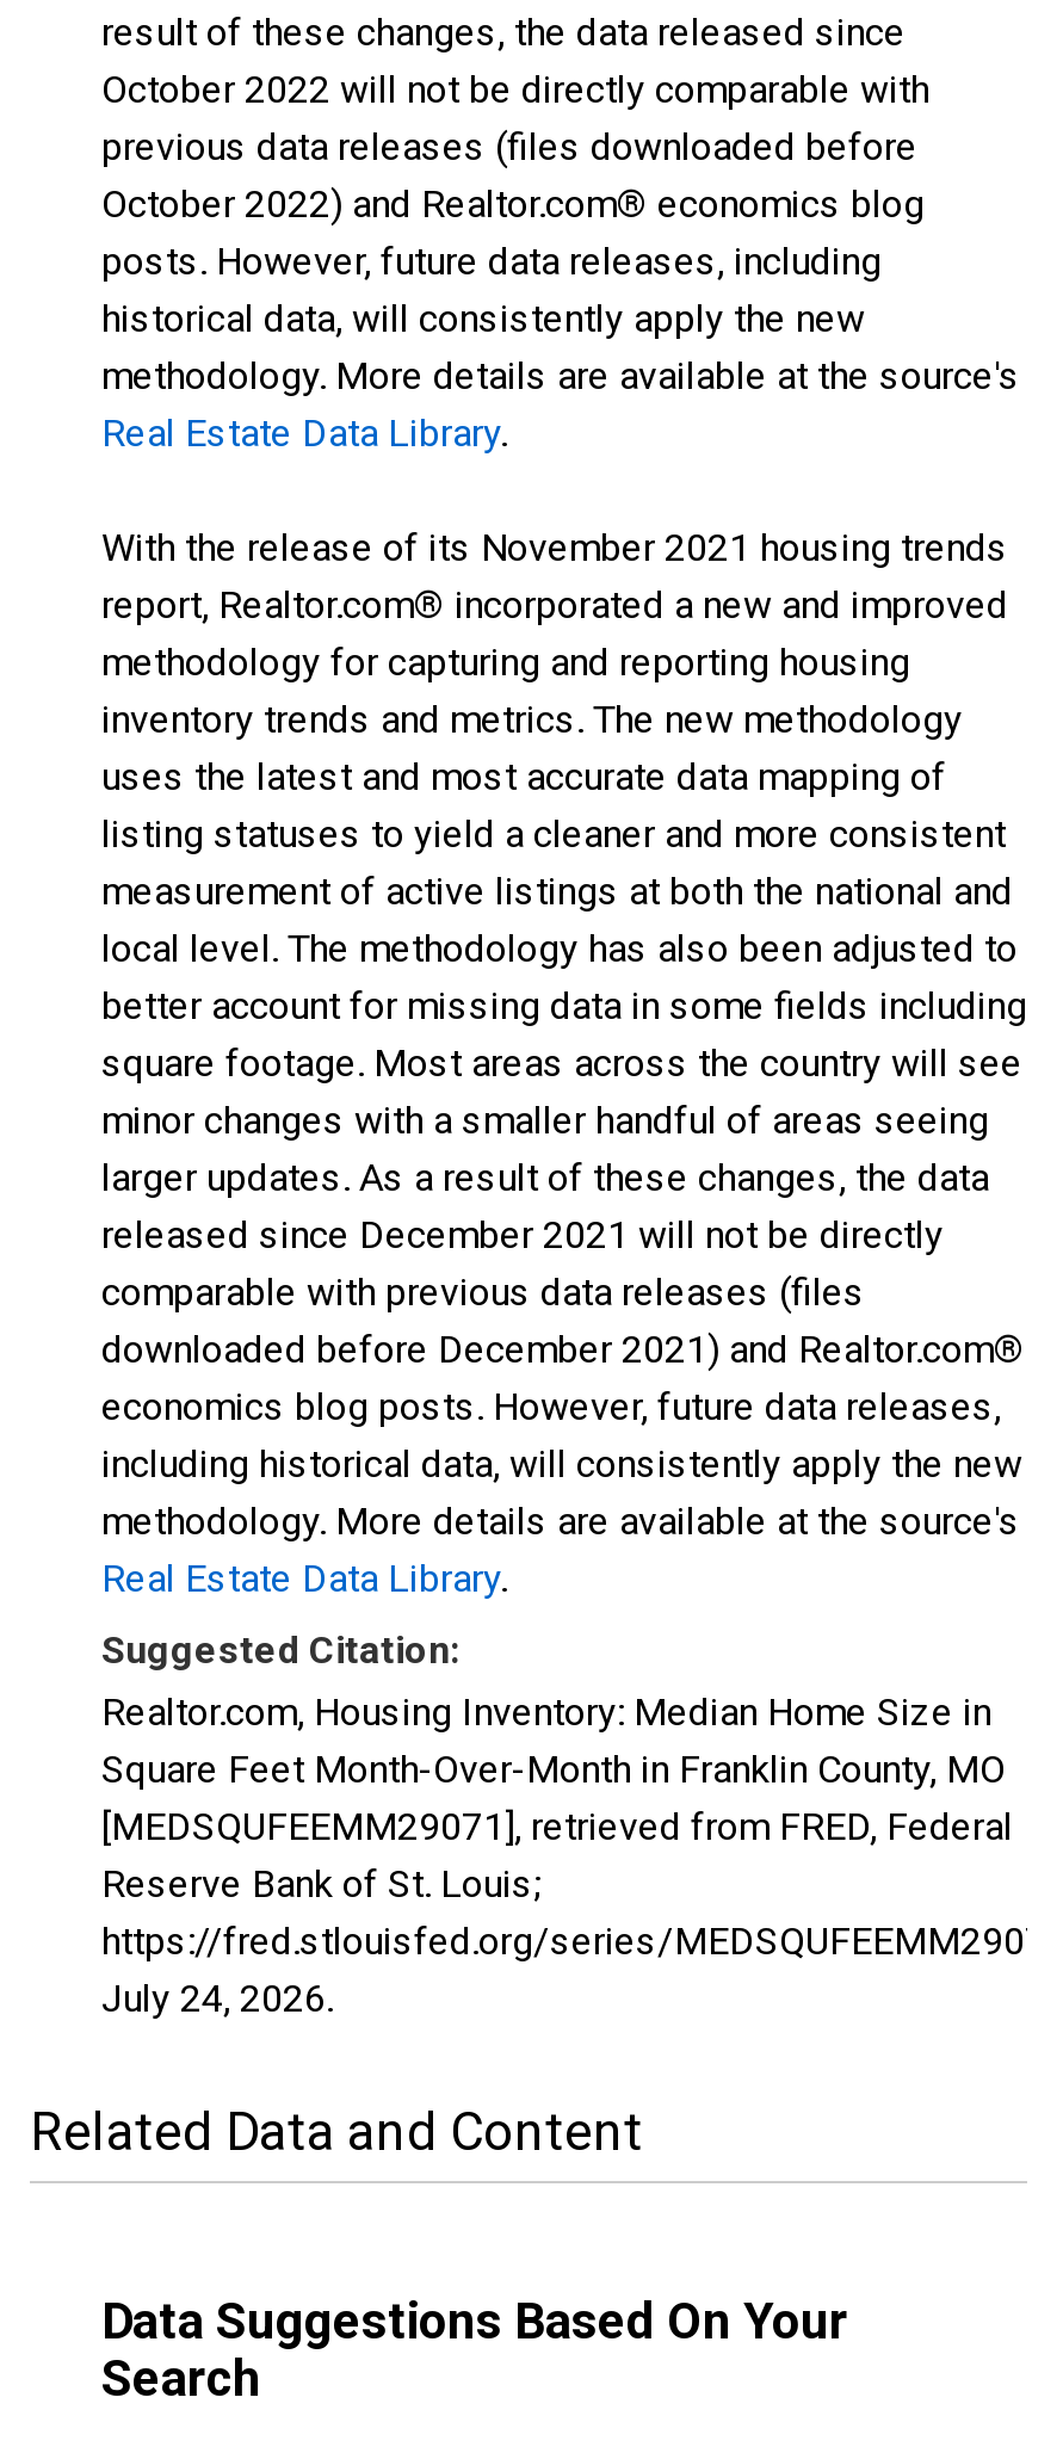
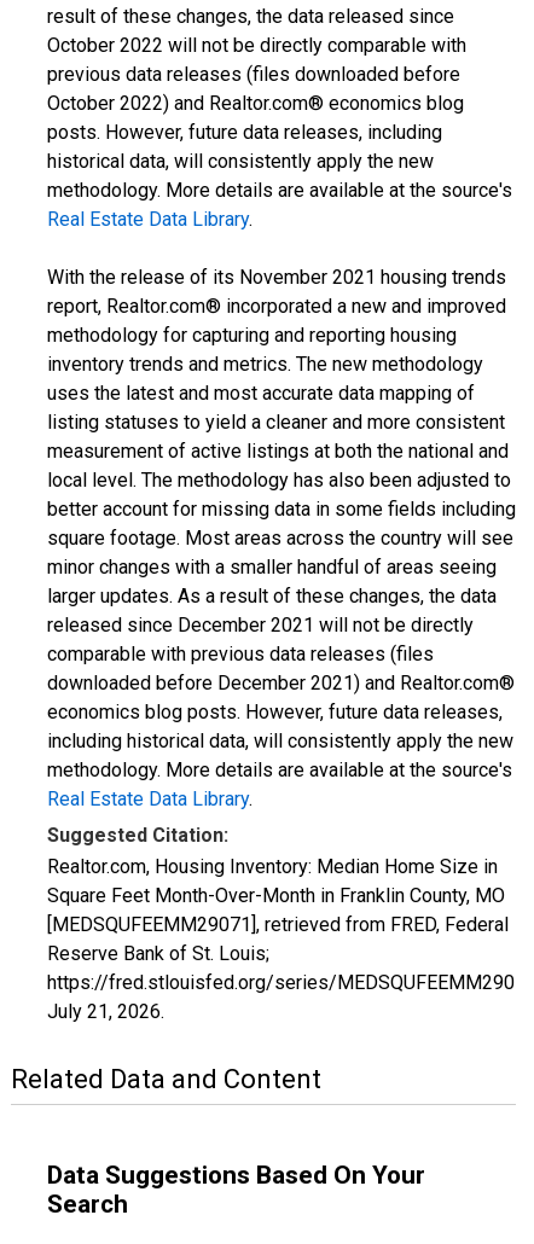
[101,1976,333,2021] July 24, 2026. -> [47,1000,164,1023] July 21, 2026.

